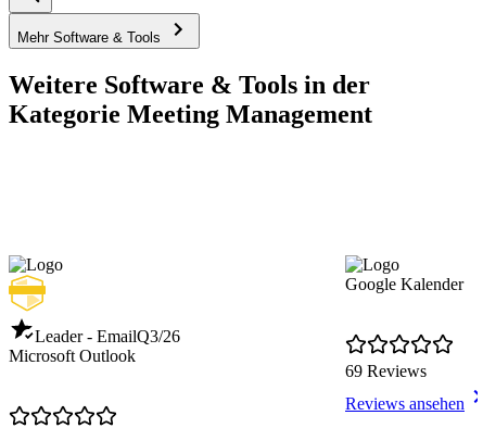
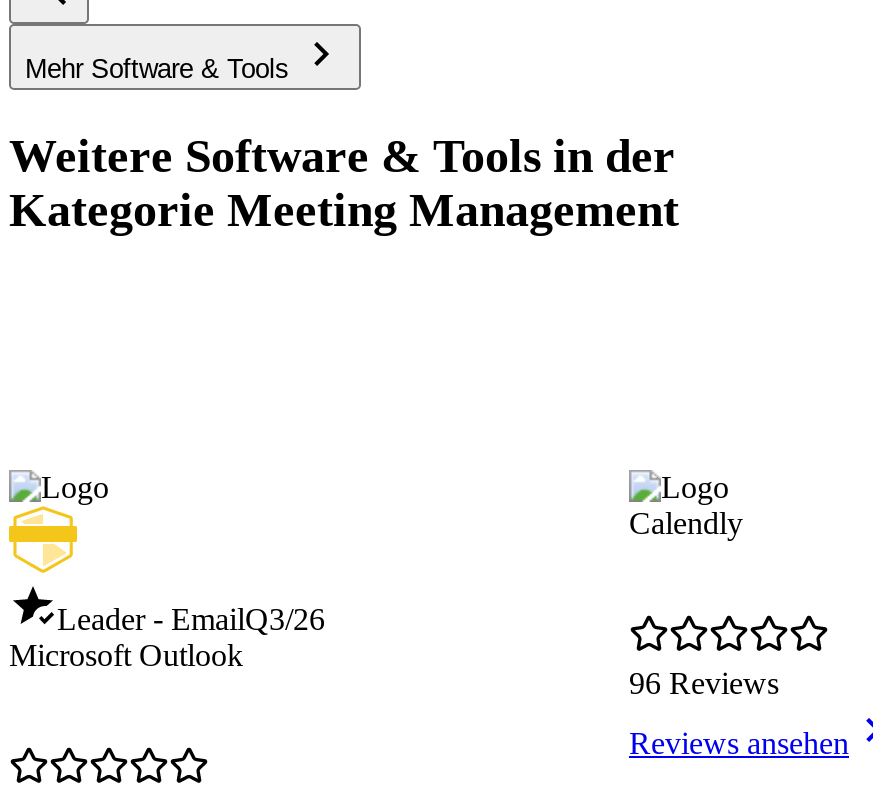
[345,275,463,293] Google Kalender -> [629,506,743,540] Calendly
[345,362,427,380] 69 Reviews -> [629,666,779,700] 96 Reviews

